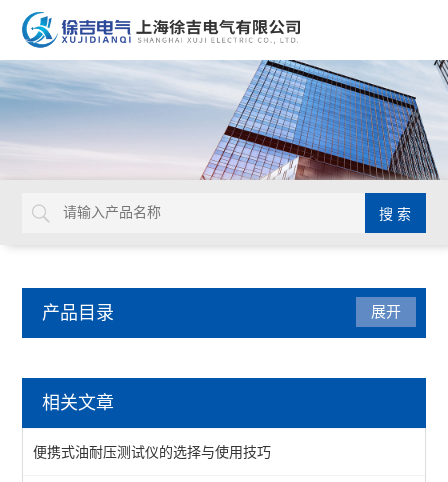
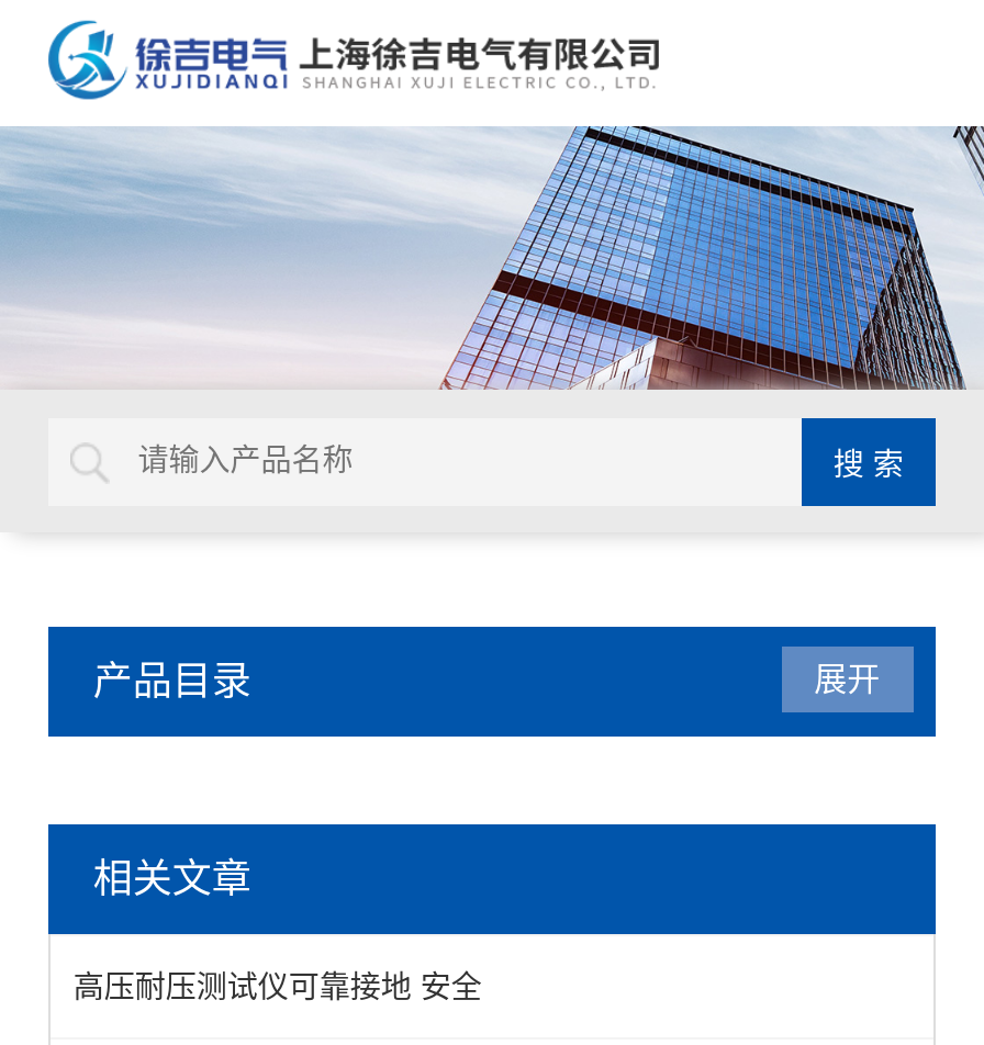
[33,444,271,460] 便携式油耐压测试仪的选择与使用技巧 -> [73,969,482,1004] 高压耐压测试仪可靠接地 安全

